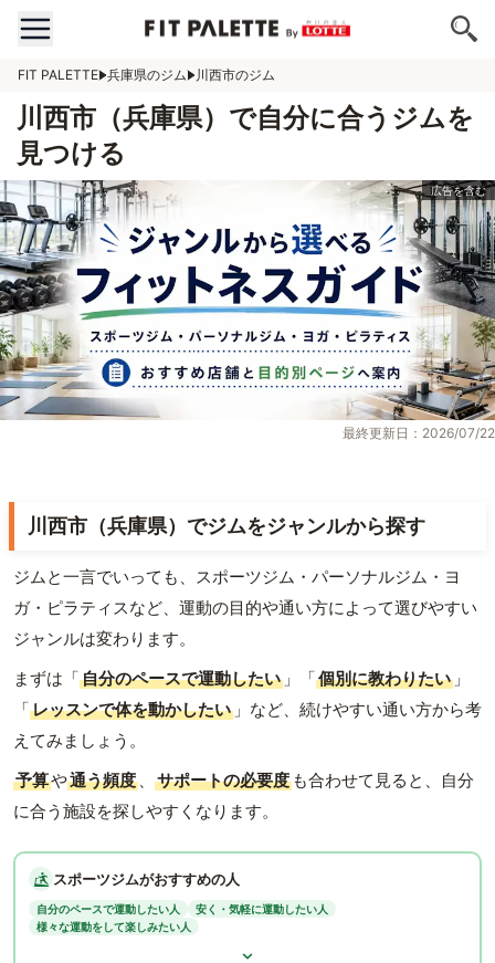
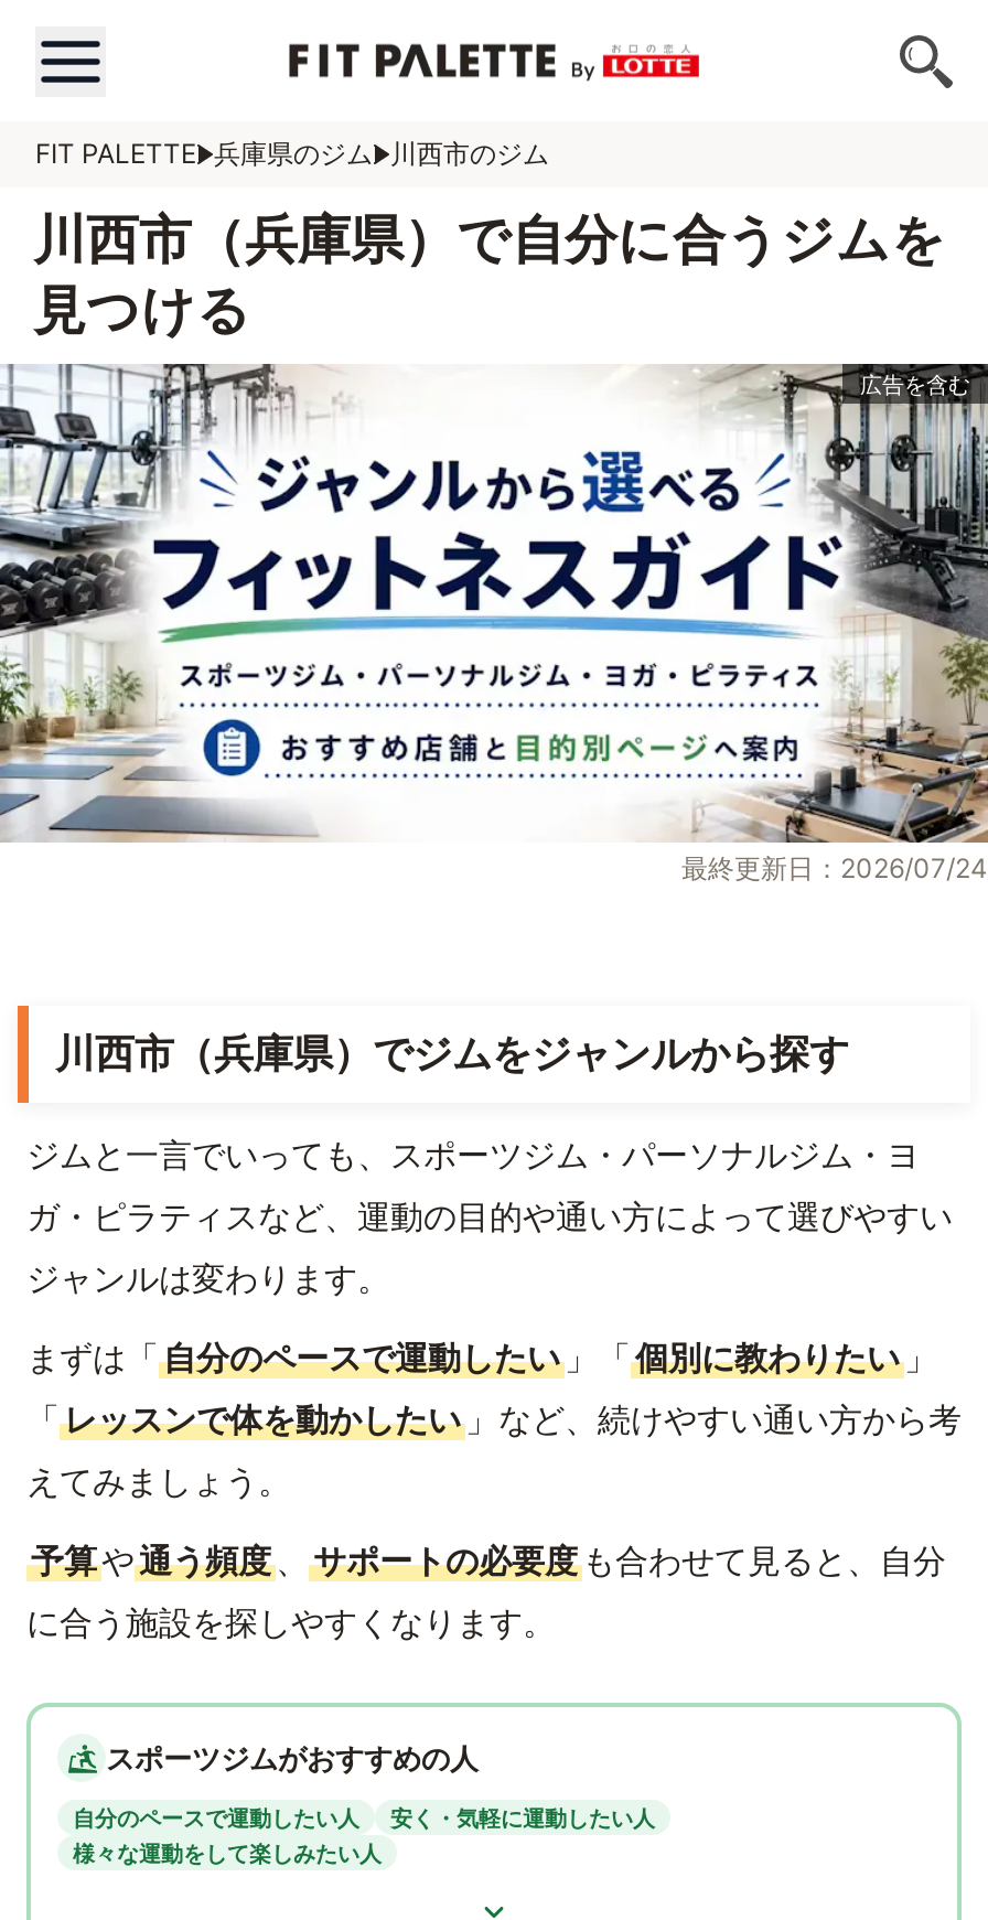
[343,425,495,442] 最終更新日：2026/07/22 -> [681,852,988,885] 最終更新日：2026/07/24

